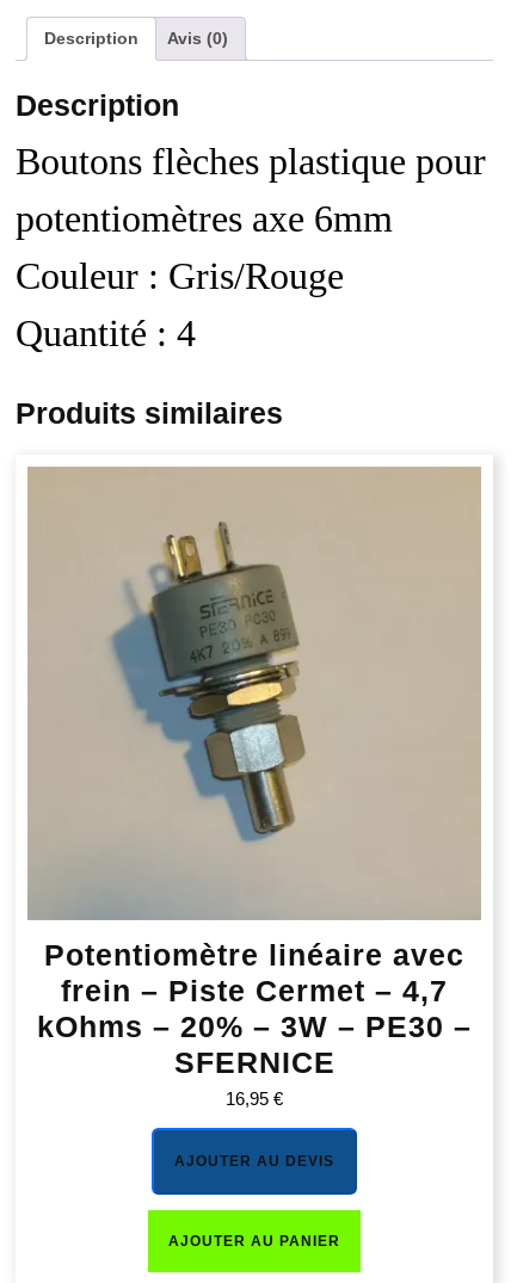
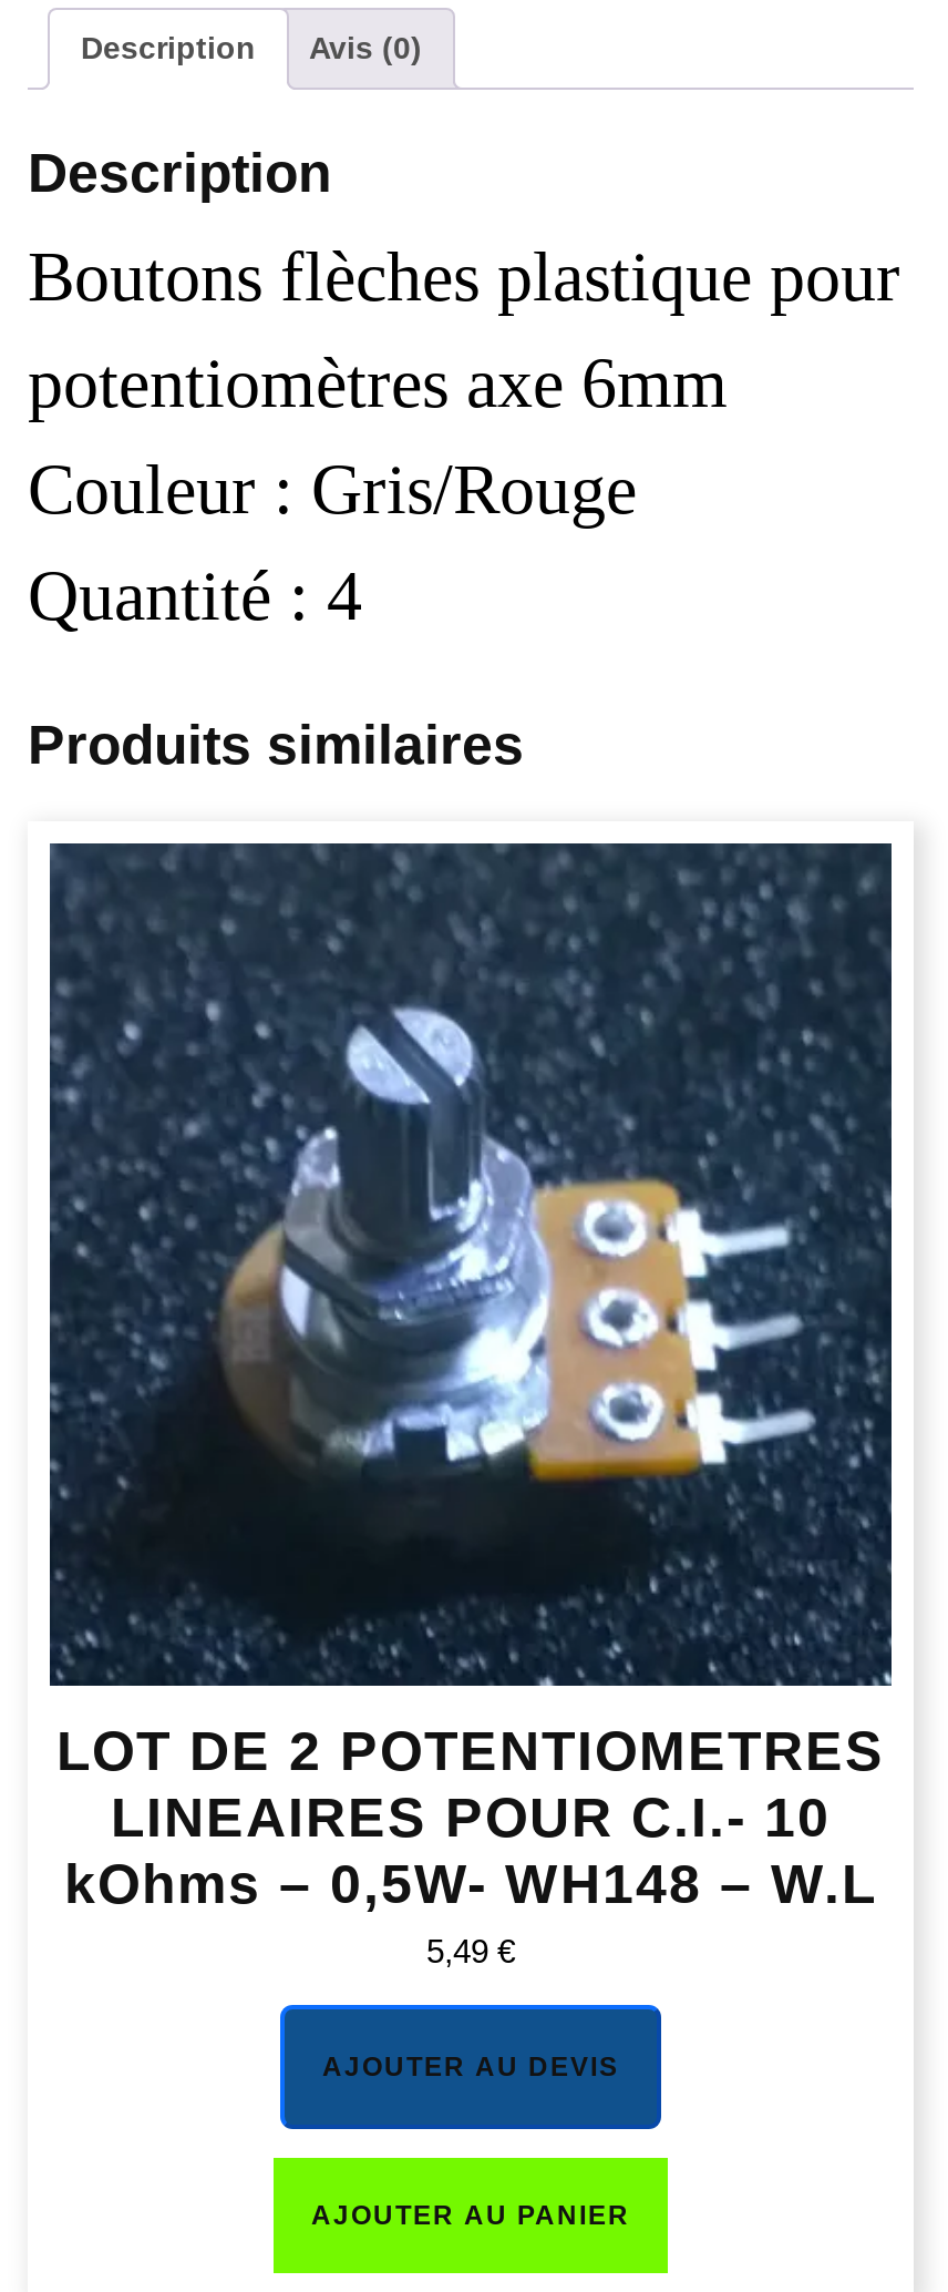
[27,468,480,1109] [image] | Potentiomètre linéaire avec | frein – Piste Cermet – 4,7 | kOhms – 20% – 3W – PE30 – | SFERNICE | 16,95 € -> [50,843,892,1970] [image] | LOT DE 2 POTENTIOMETRES | LINEAIRES POUR C.I.- 10 | kOhms – 0,5W- WH148 – W.L | 5,49 €

